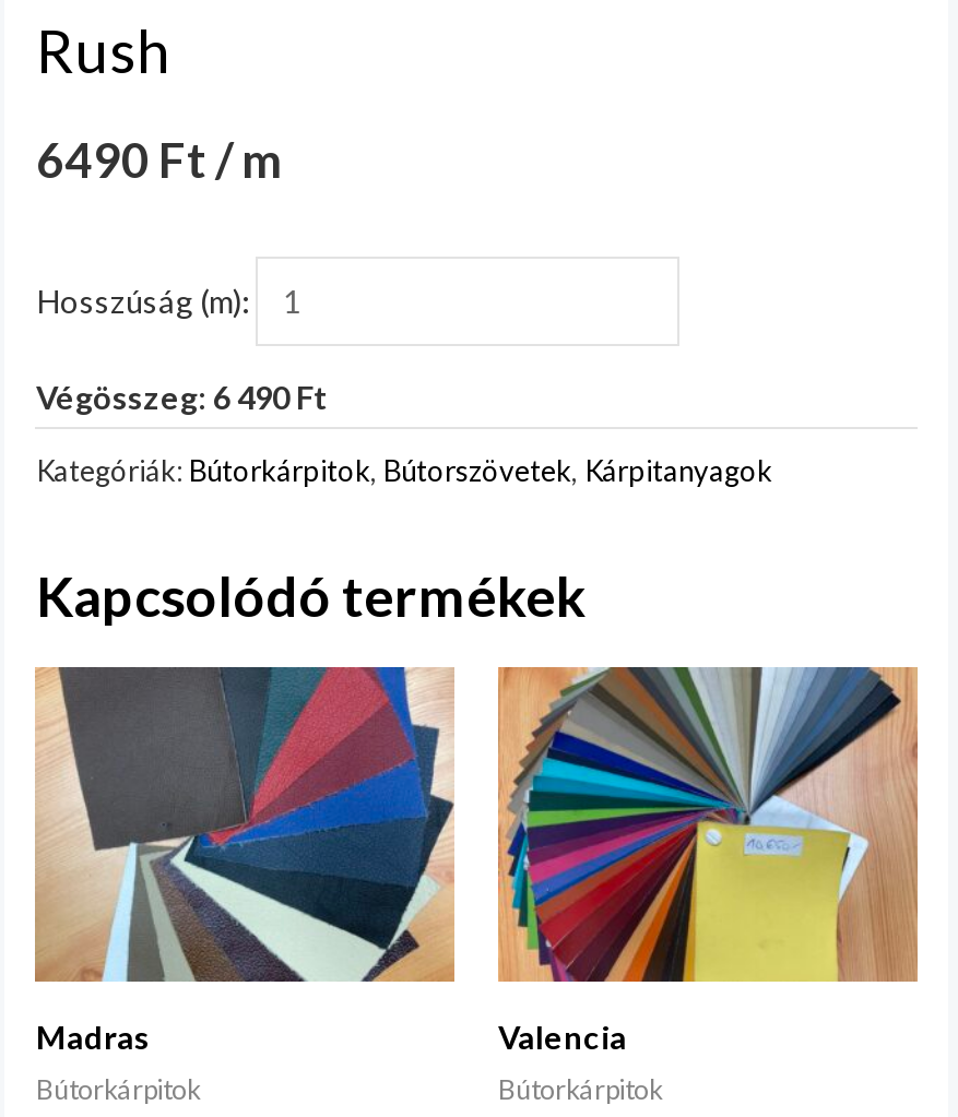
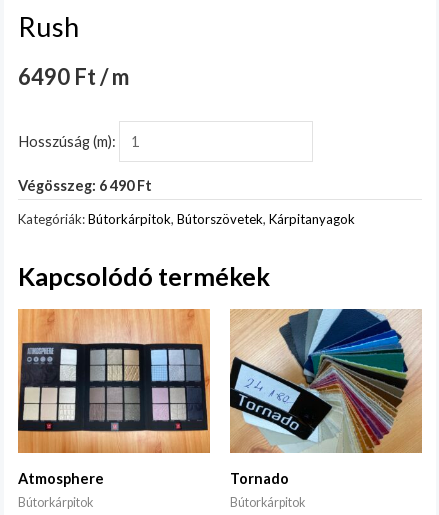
[33,665,454,1055] [image] | Madras -> [17,308,210,487] [image] | Atmosphere
[496,665,918,1055] [image] | Valencia -> [229,308,421,487] [image] | Tornado

